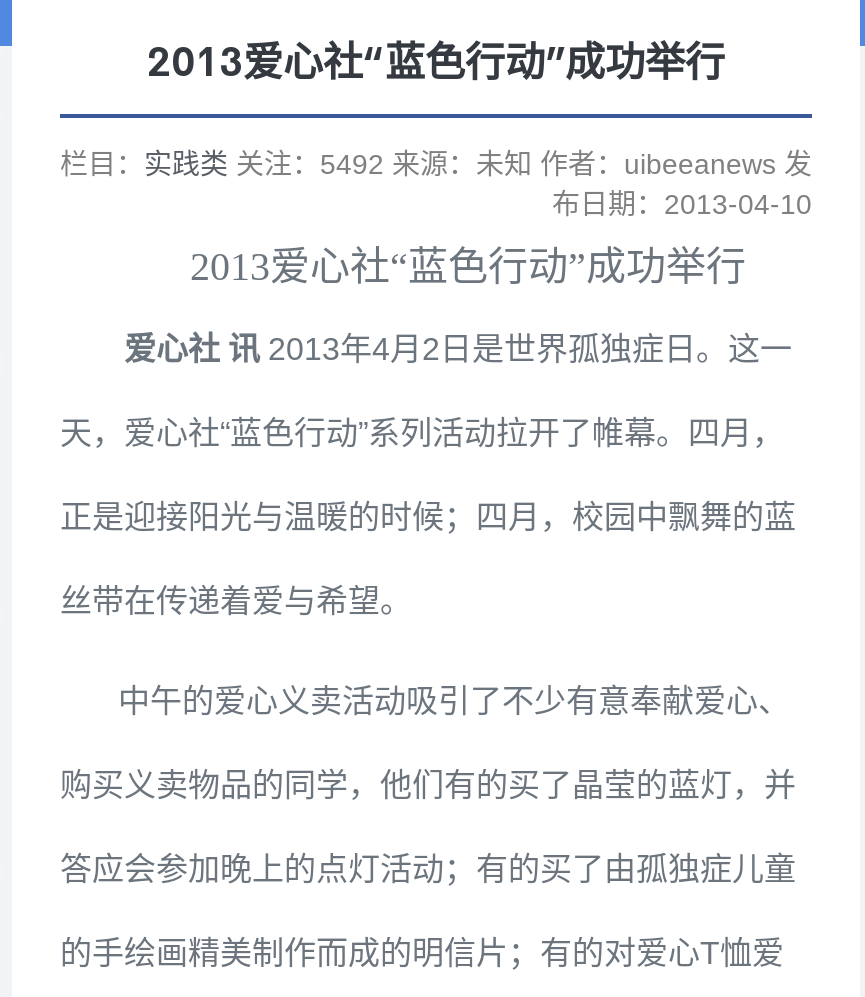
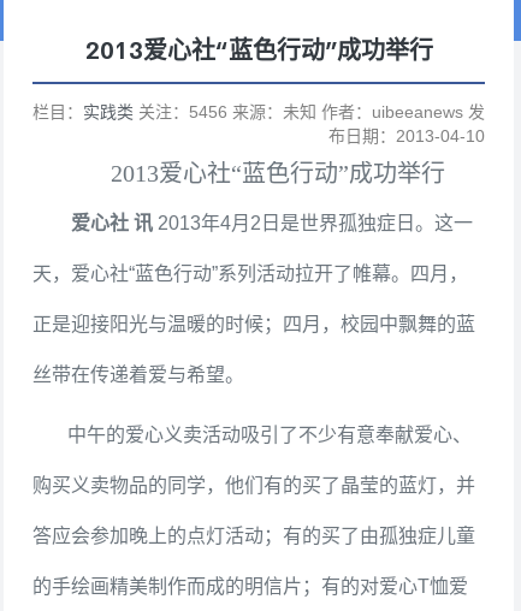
[60,148,812,180] 栏目：实践类关注：5492 来源：未知 作者：uibeeanews 发 -> [32,102,485,121] 栏目：实践类关注：5456 来源：未知 作者：uibeeanews 发

